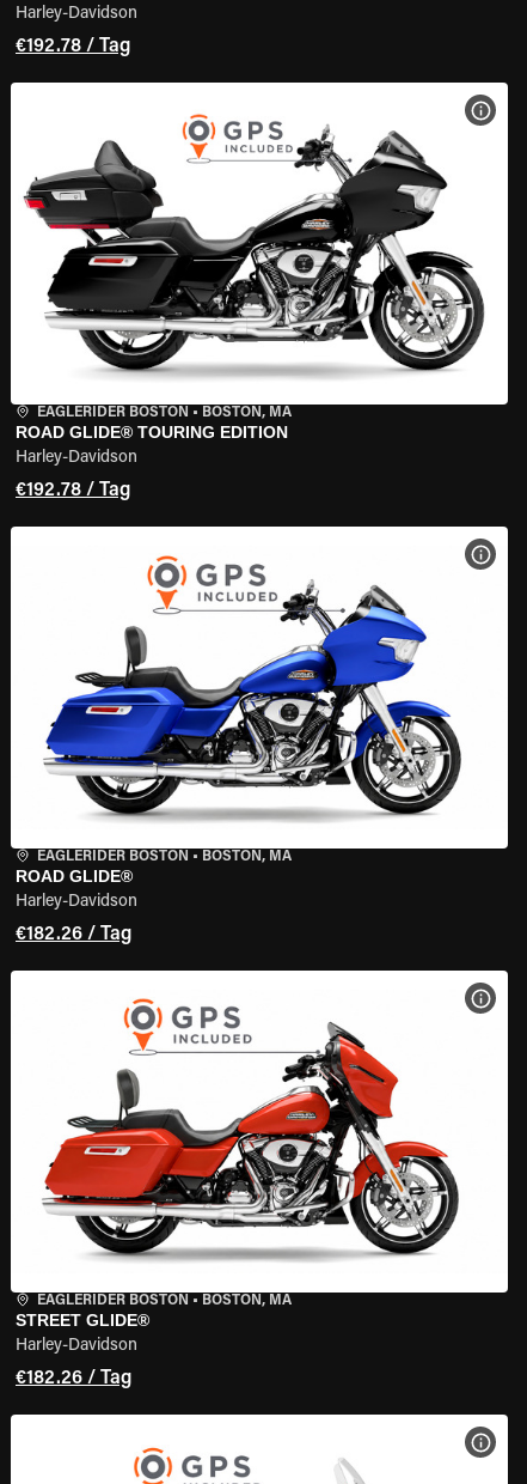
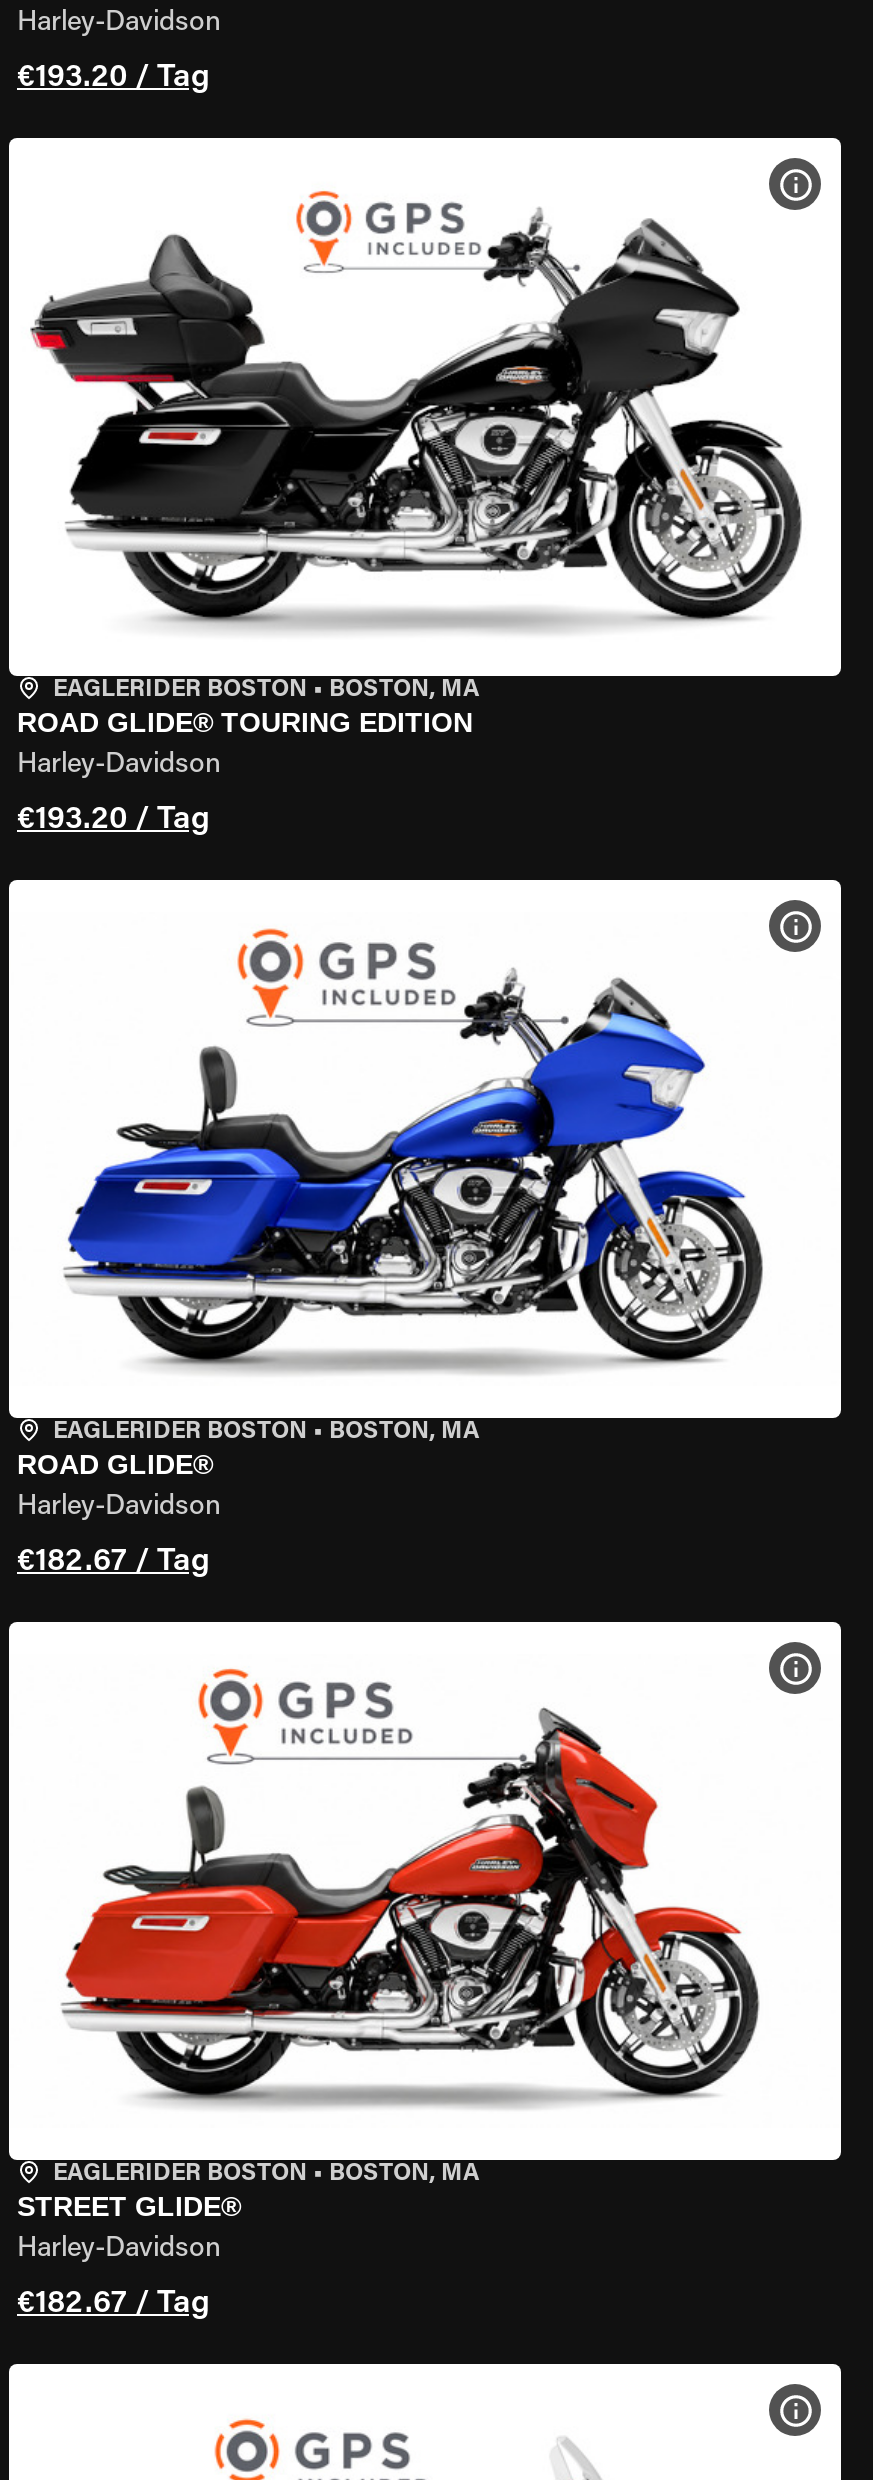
[16,37,130,56] €192.78 / Tag -> [17,62,209,94] €193.20 / Tag
[16,481,130,500] €192.78 / Tag -> [17,804,209,836] €193.20 / Tag
[16,925,131,944] €182.26 / Tag -> [17,1546,209,1578] €182.67 / Tag
[16,1369,131,1388] €182.26 / Tag -> [17,2288,209,2320] €182.67 / Tag

